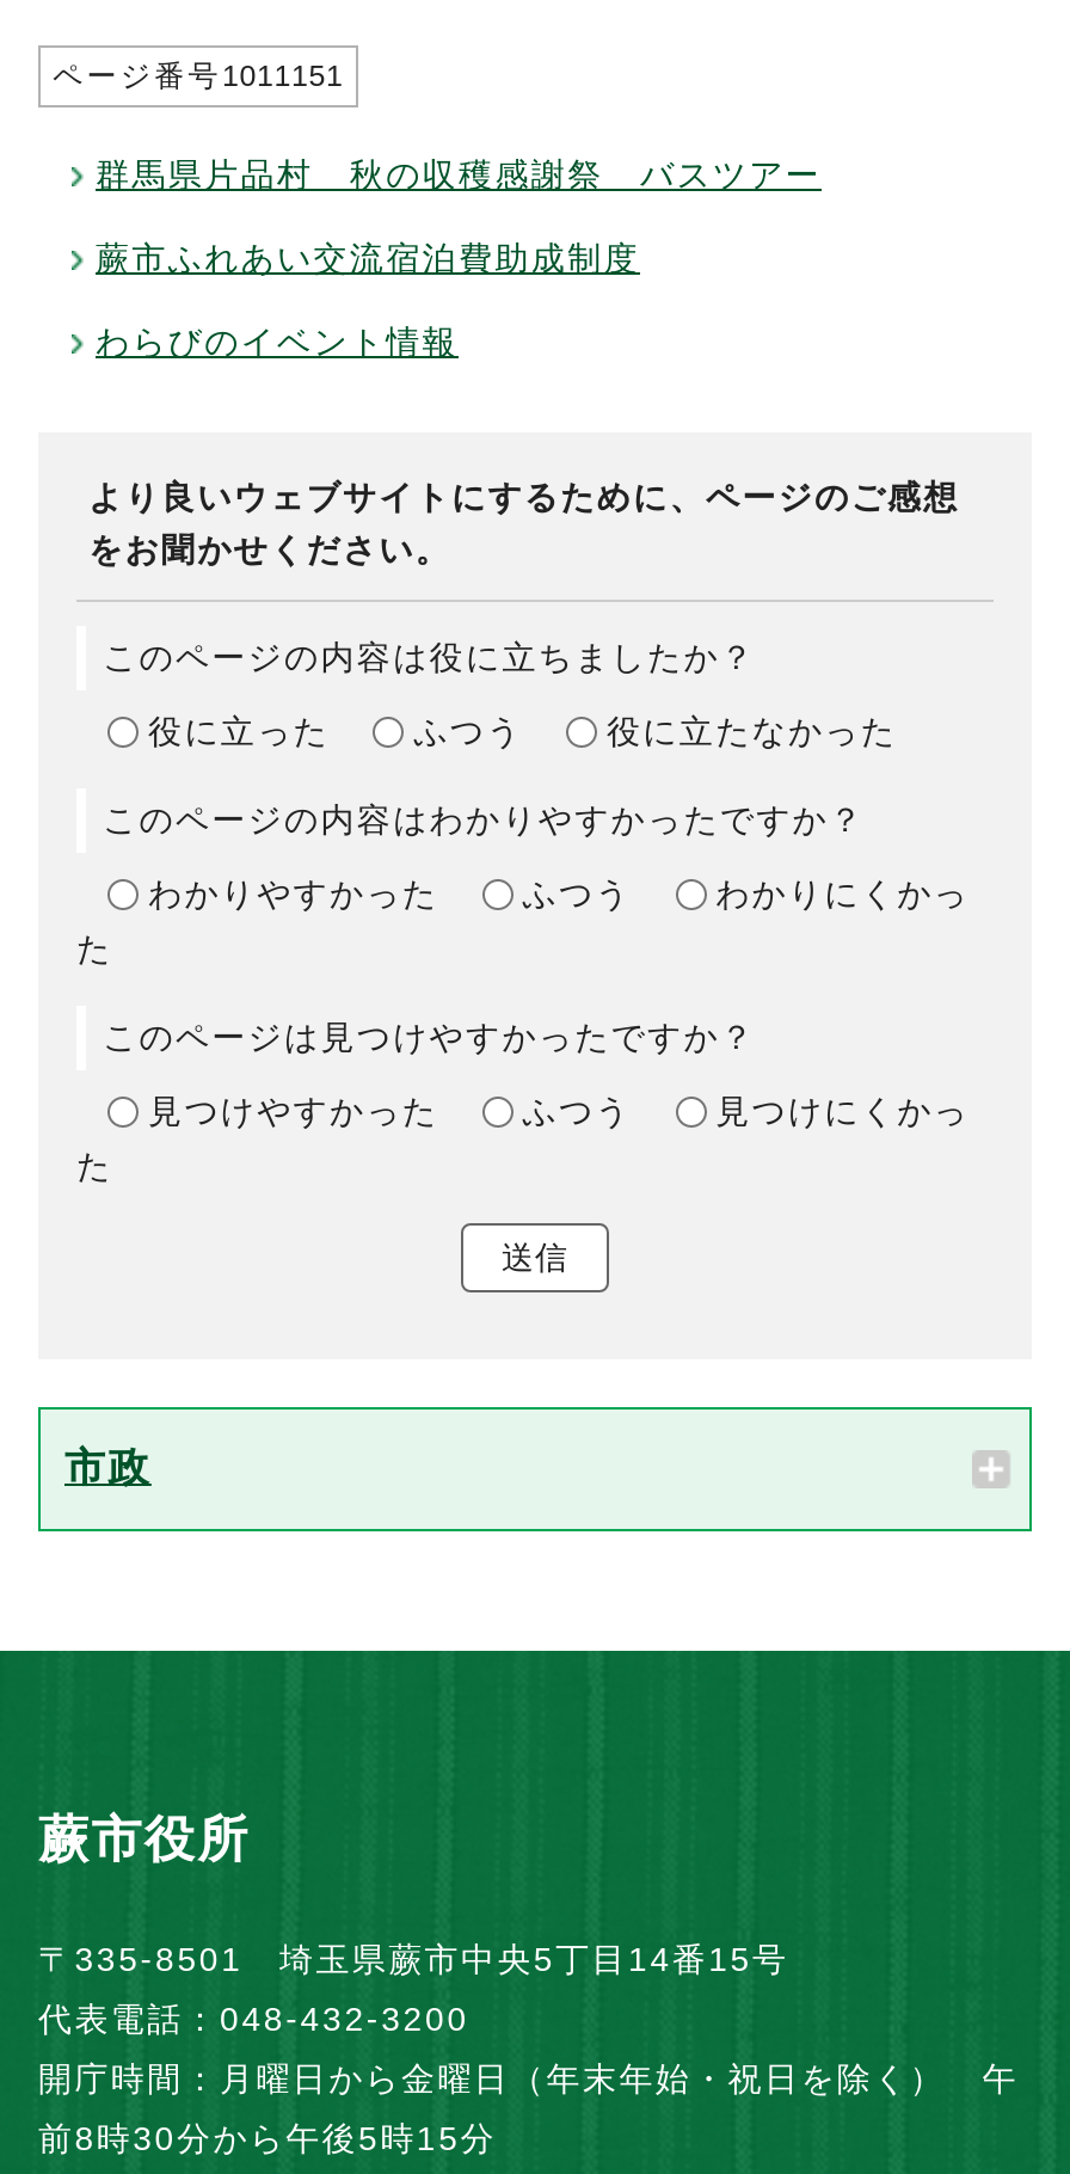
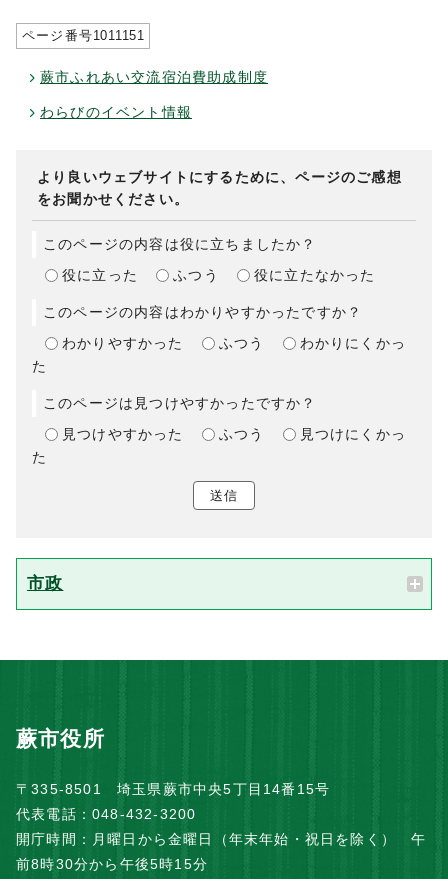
[96,155,822,194] 群馬県片品村 秋の収穫感謝祭 バスツアー -> none

